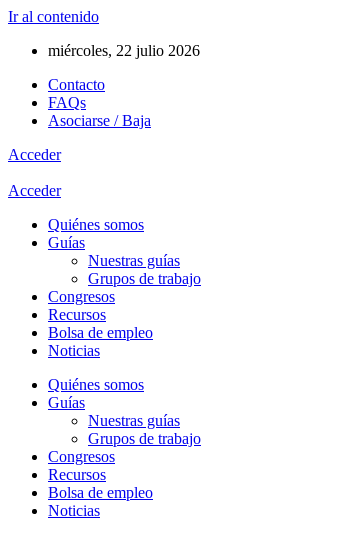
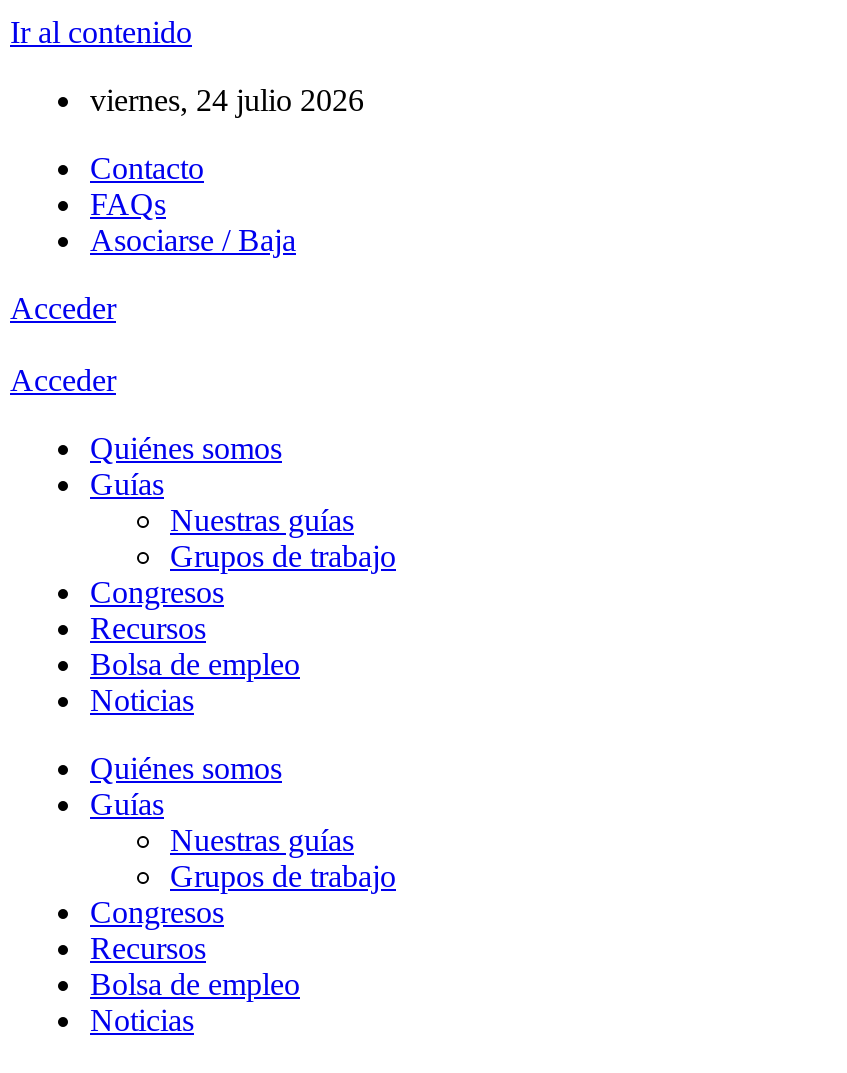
[48,42,200,59] miércoles, 22 julio 2026 -> [90,83,364,117] viernes, 24 julio 2026

